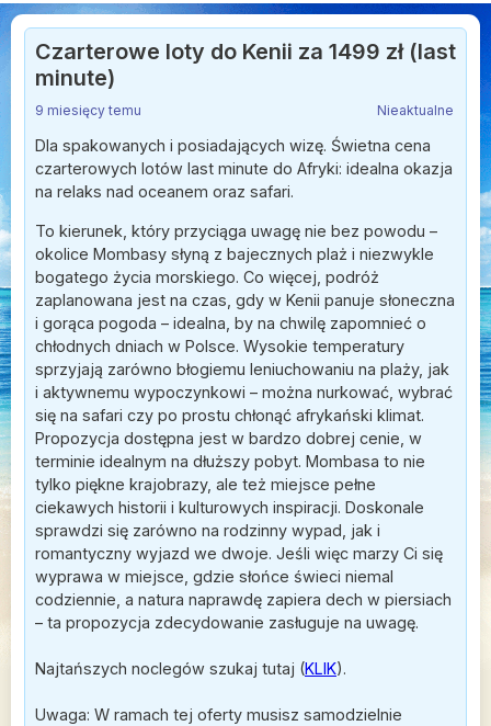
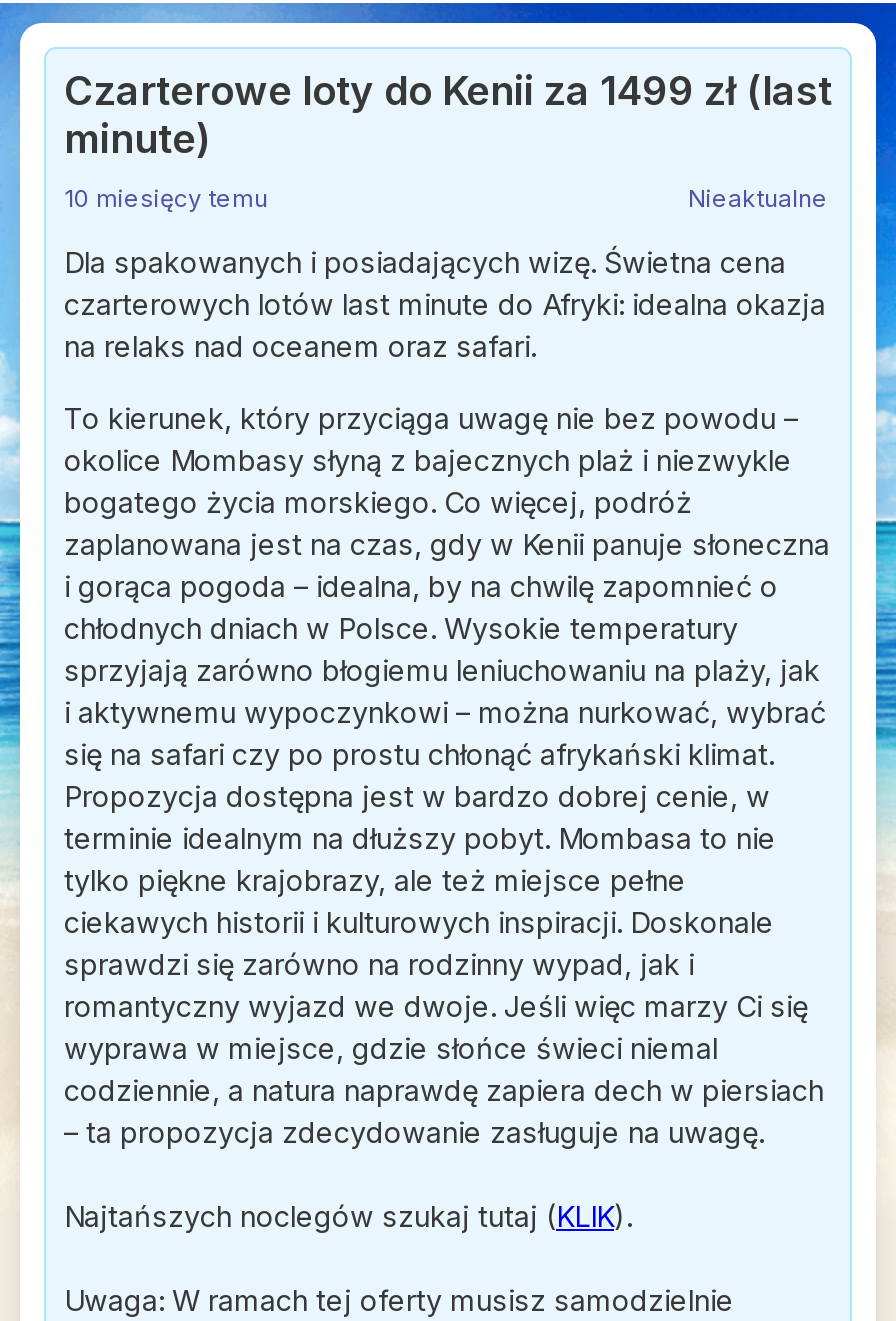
[35,102,141,118] 9 miesięcy temu -> [64,183,268,213] 10 miesięcy temu

